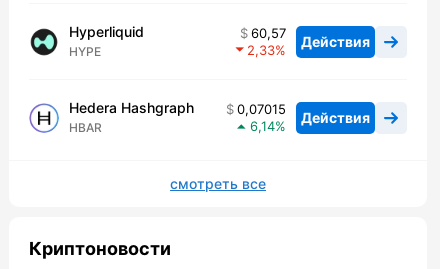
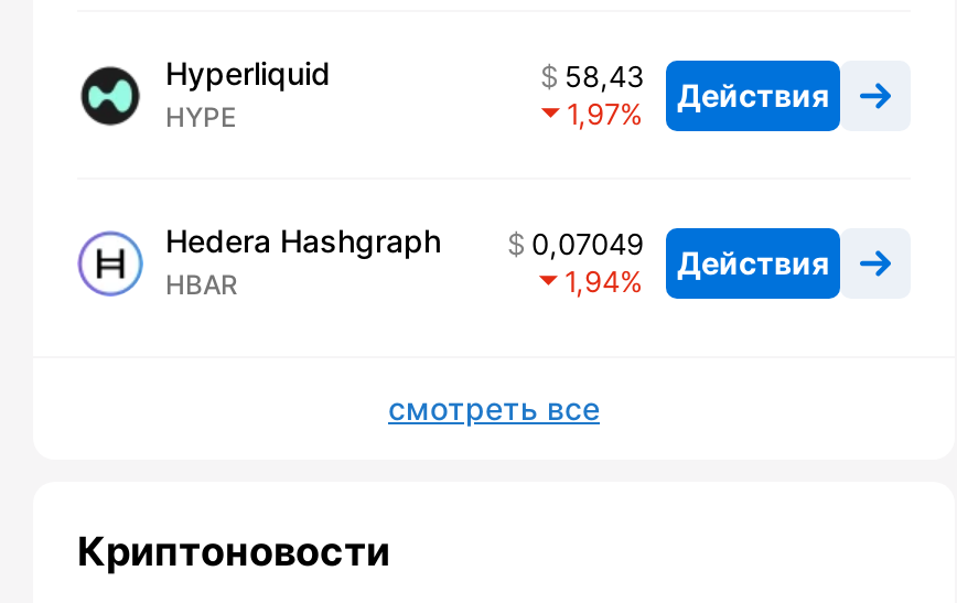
[251,25,370,50] 60,57 Действия -> [564,59,829,113] 58,43 Действия
[247,42,275,58] 2,33 -> [567,97,620,132] 1,97
[237,101,370,126] 0,07015 Действия -> [531,227,829,281] 0,07049 Действия
[250,118,275,134] 6,14 -> [564,264,620,300] 1,94

